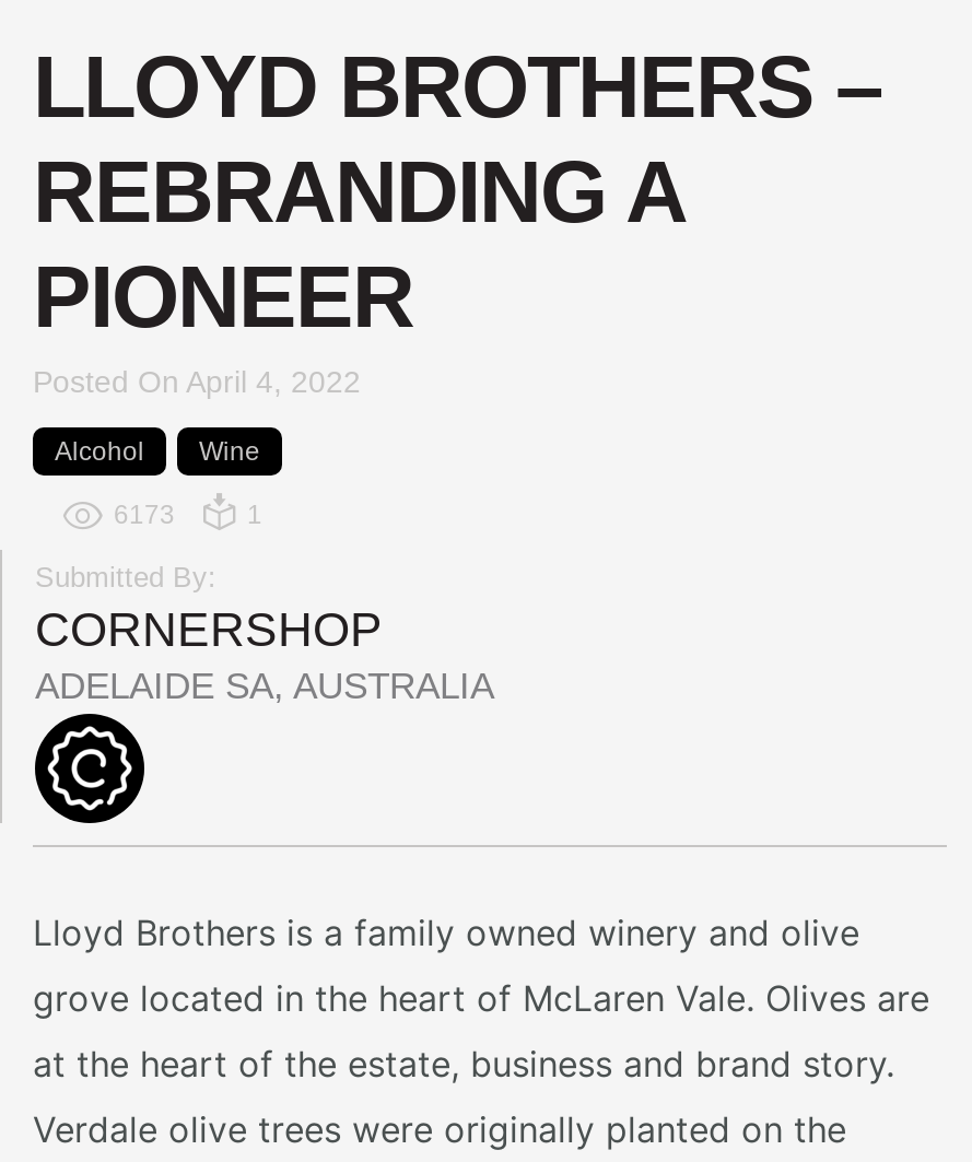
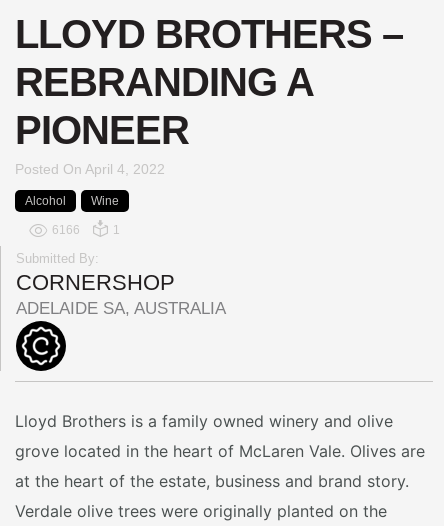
[114,500,175,531] 6173 -> [52,223,80,237] 6166

